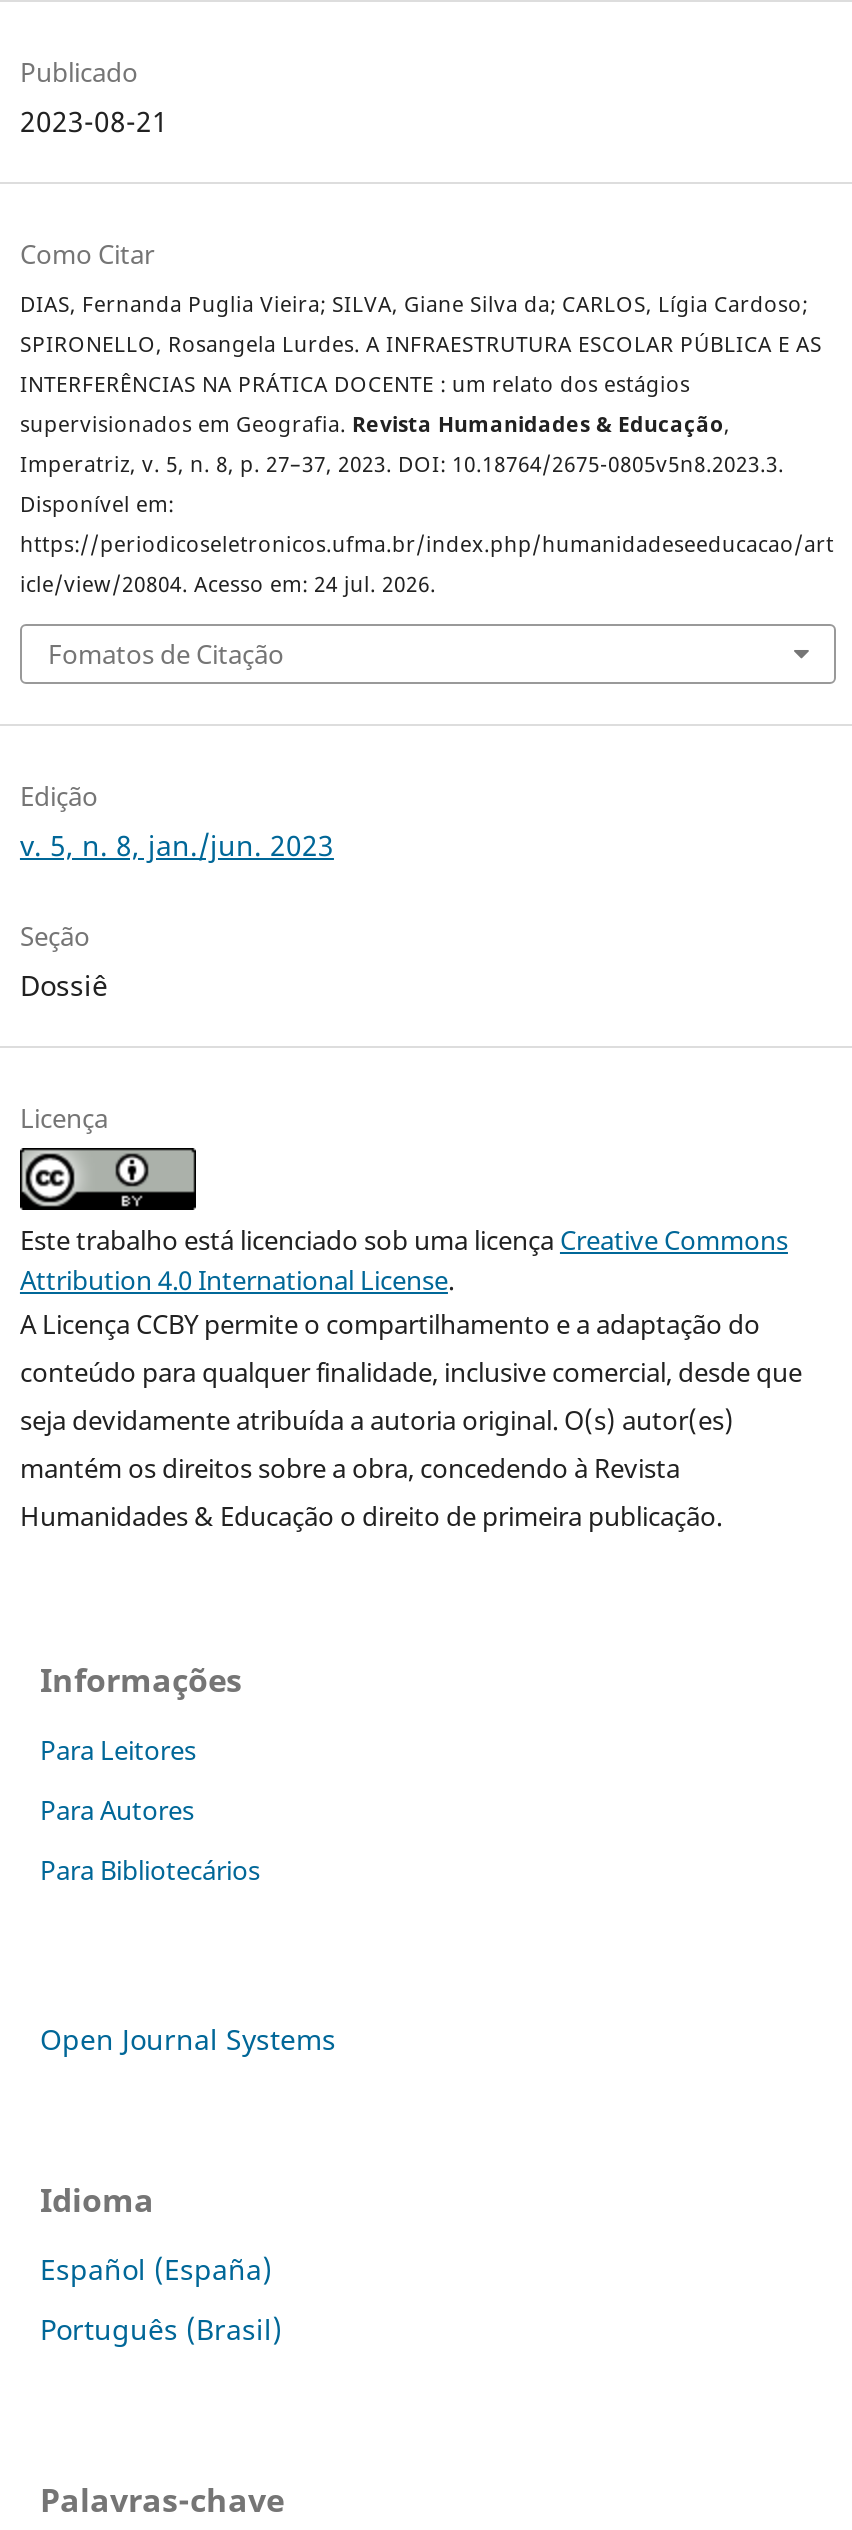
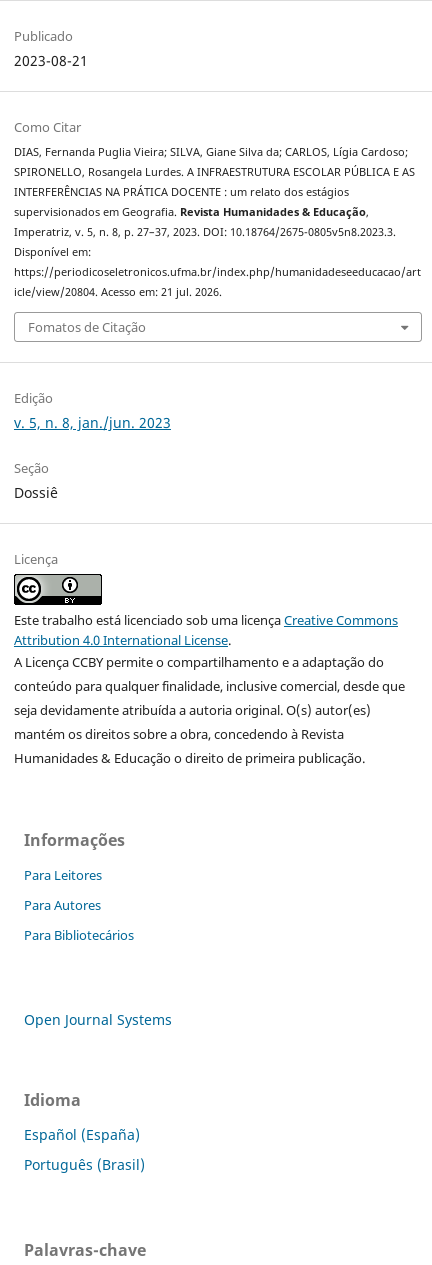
[20,570,436,598] icle/view/20804. Acesso em: 24 jul. 2026. -> [14,285,222,299] icle/view/20804. Acesso em: 21 jul. 2026.

